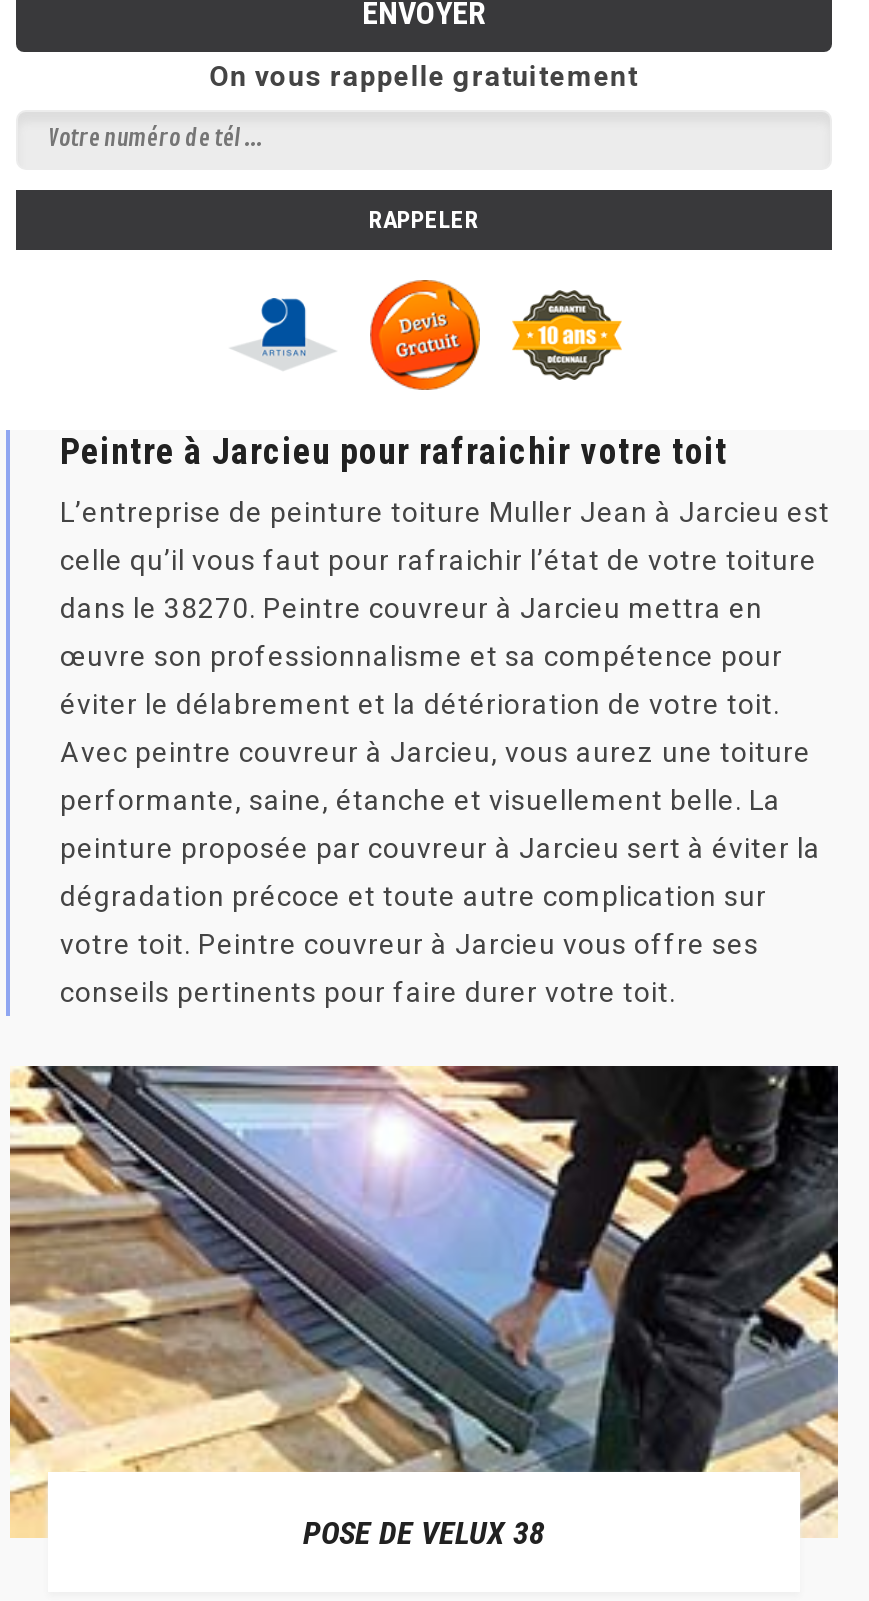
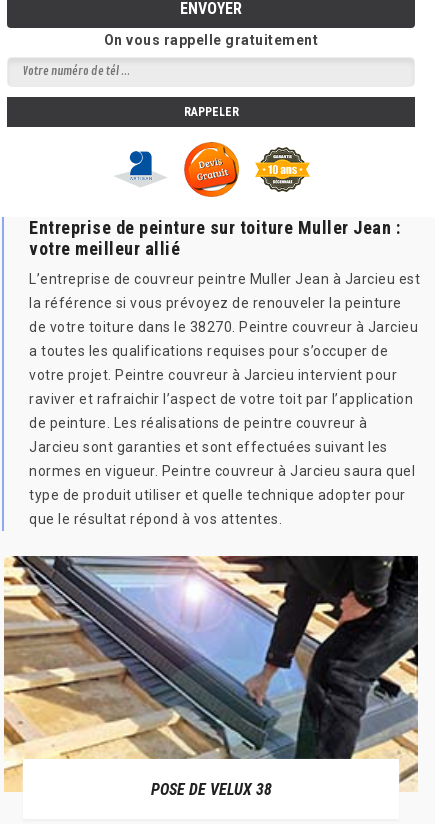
[60,430,728,472] Peintre à Jarcieu pour rafraichir votre toit -> [29,217,400,259] Entreprise de peinture sur toiture Muller Jean : | votre meilleur allié
[60,496,830,528] L’entreprise de peinture toiture Muller Jean à Jarcieu est -> [29,271,420,287] L’entreprise de couvreur peintre Muller Jean à Jarcieu est
[60,544,817,576] celle qu’il vous faut pour rafraichir l’état de votre toiture -> [29,295,401,311] la référence si vous prévoyez de renouveler la peinture
[60,592,763,624] dans le 38270. Peintre couvreur à Jarcieu mettra en -> [29,319,418,335] de votre toiture dans le 38270. Peintre couvreur à Jarcieu
[60,640,783,672] œuvre son professionnalisme et sa compétence pour -> [29,343,388,359] a toutes les qualifications requises pour s’occuper de
[60,688,780,720] éviter le délabrement et la détérioration de votre toit. -> [29,367,397,383] votre projet. Peintre couvreur à Jarcieu intervient pour
[60,736,811,768] Avec peintre couvreur à Jarcieu, vous aurez une toiture -> [29,391,413,407] raviver et rafraichir l’aspect de votre toit par l’application
[60,784,781,816] performante, saine, étanche et visuellement belle. La -> [29,415,367,431] de peinture. Les réalisations de peintre couvreur à
[60,832,821,864] peinture proposée par couvreur à Jarcieu sert à éviter la -> [29,439,387,455] Jarcieu sont garanties et sont effectuées suivant les
[60,880,767,912] dégradation précoce et toute autre complication sur -> [29,463,415,479] normes en vigueur. Peintre couvreur à Jarcieu saura quel
[60,928,759,960] votre toit. Peintre couvreur à Jarcieu vous offre ses -> [29,487,405,503] type de produit utiliser et quelle technique adopter pour
[60,976,676,1008] conseils pertinents pour faire durer votre toit. -> [29,511,282,527] que le résultat répond à vos attentes.

